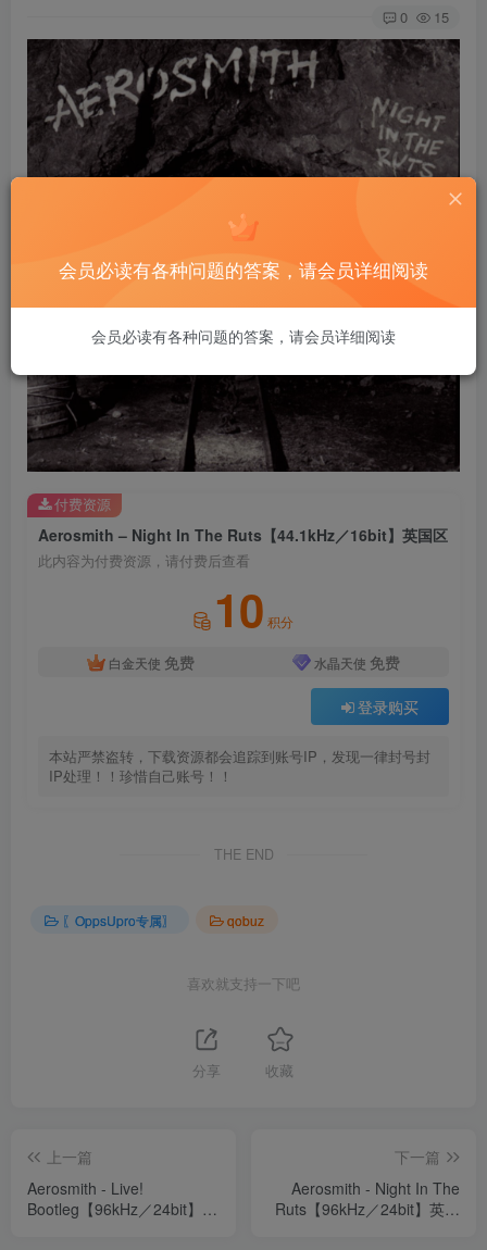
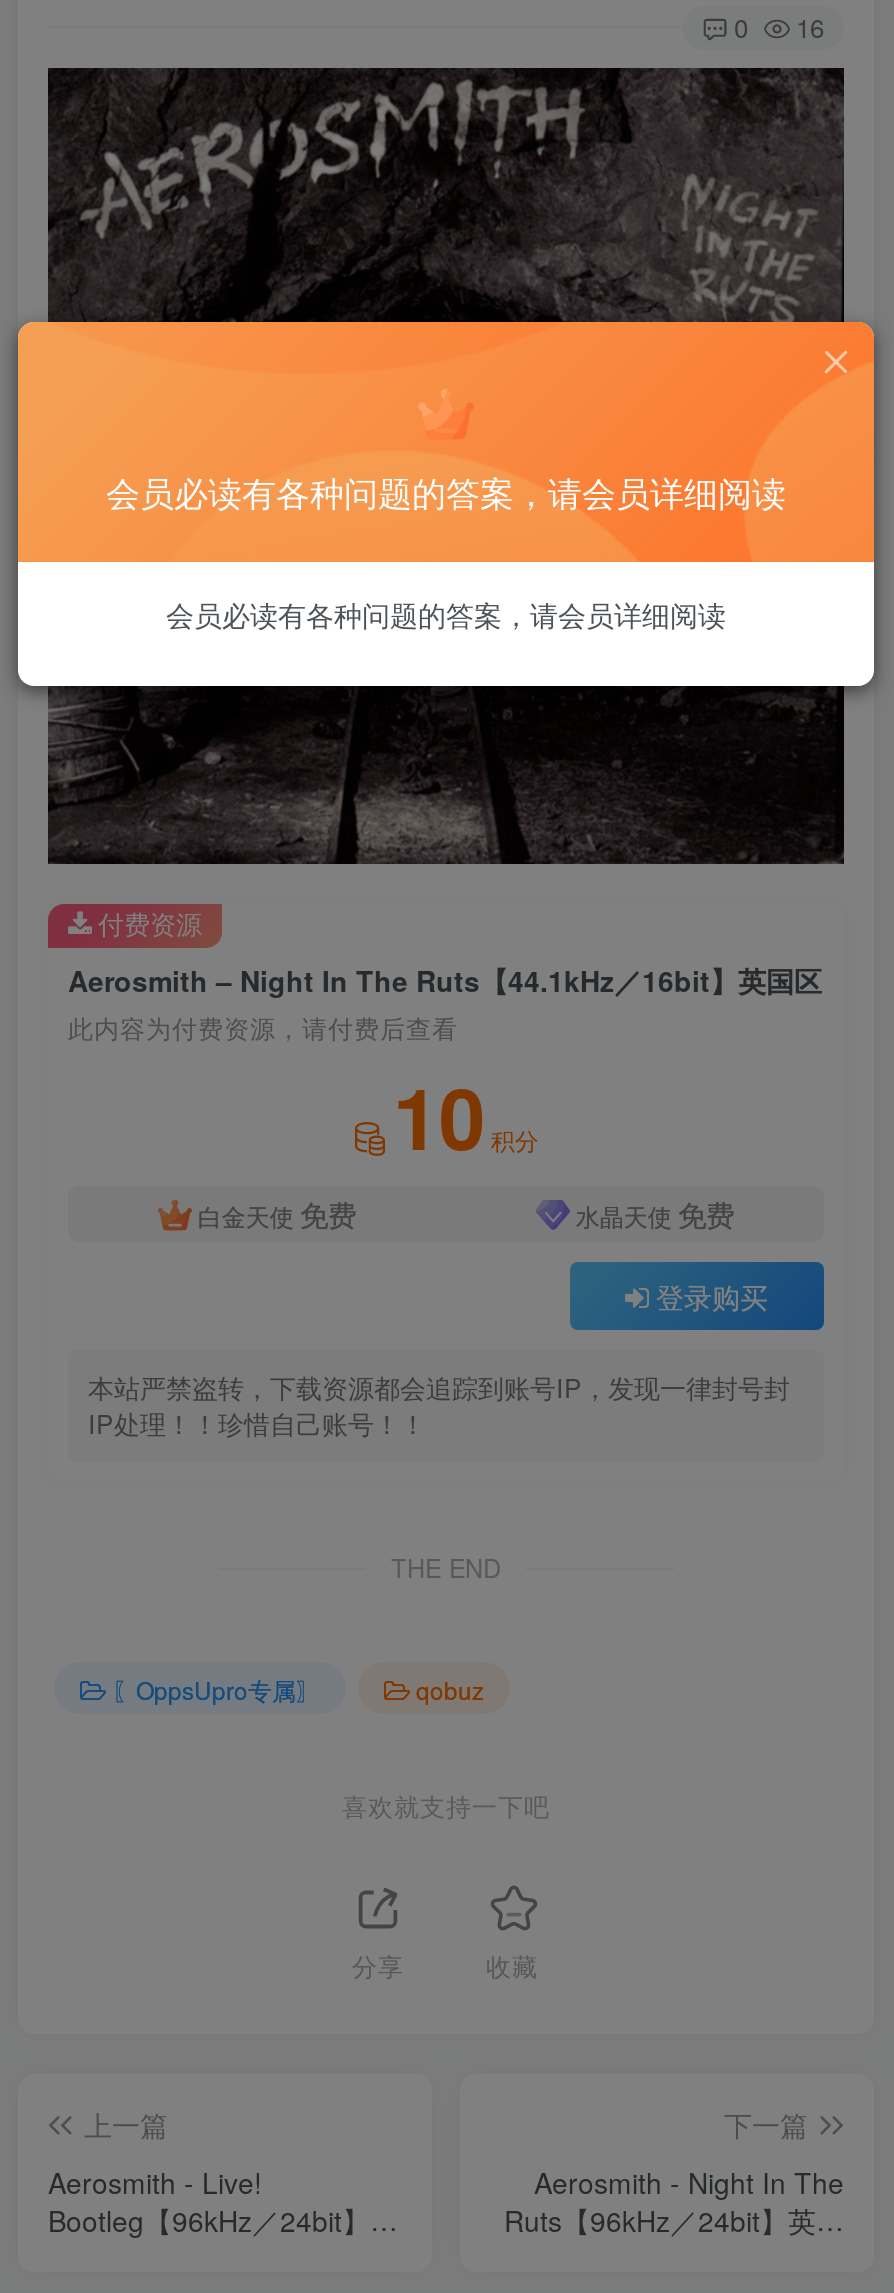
[400,7,449,27] 0 15 -> [734,8,824,46] 0 16

